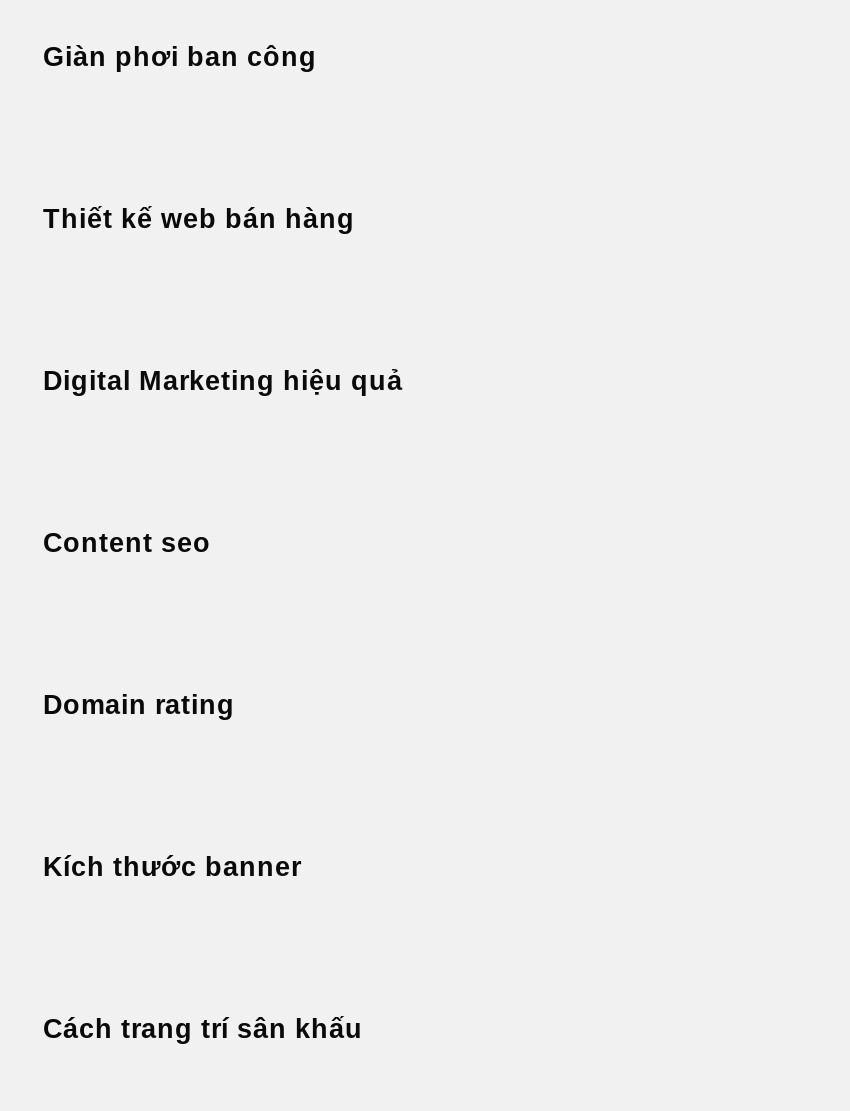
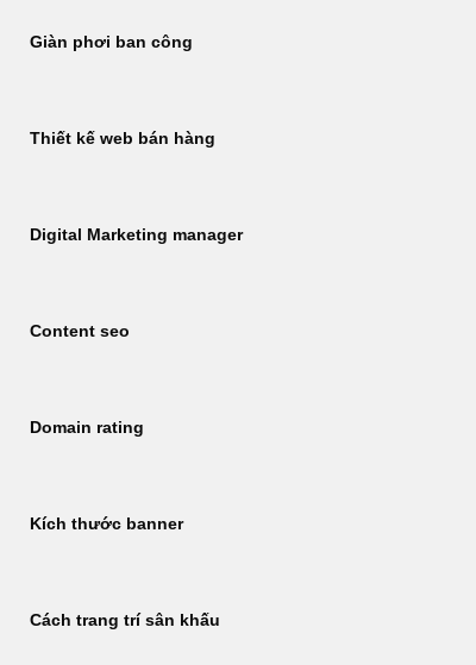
[43,366,403,396] Digital Marketing hiệu quả -> [30,226,243,244] Digital Marketing manager

